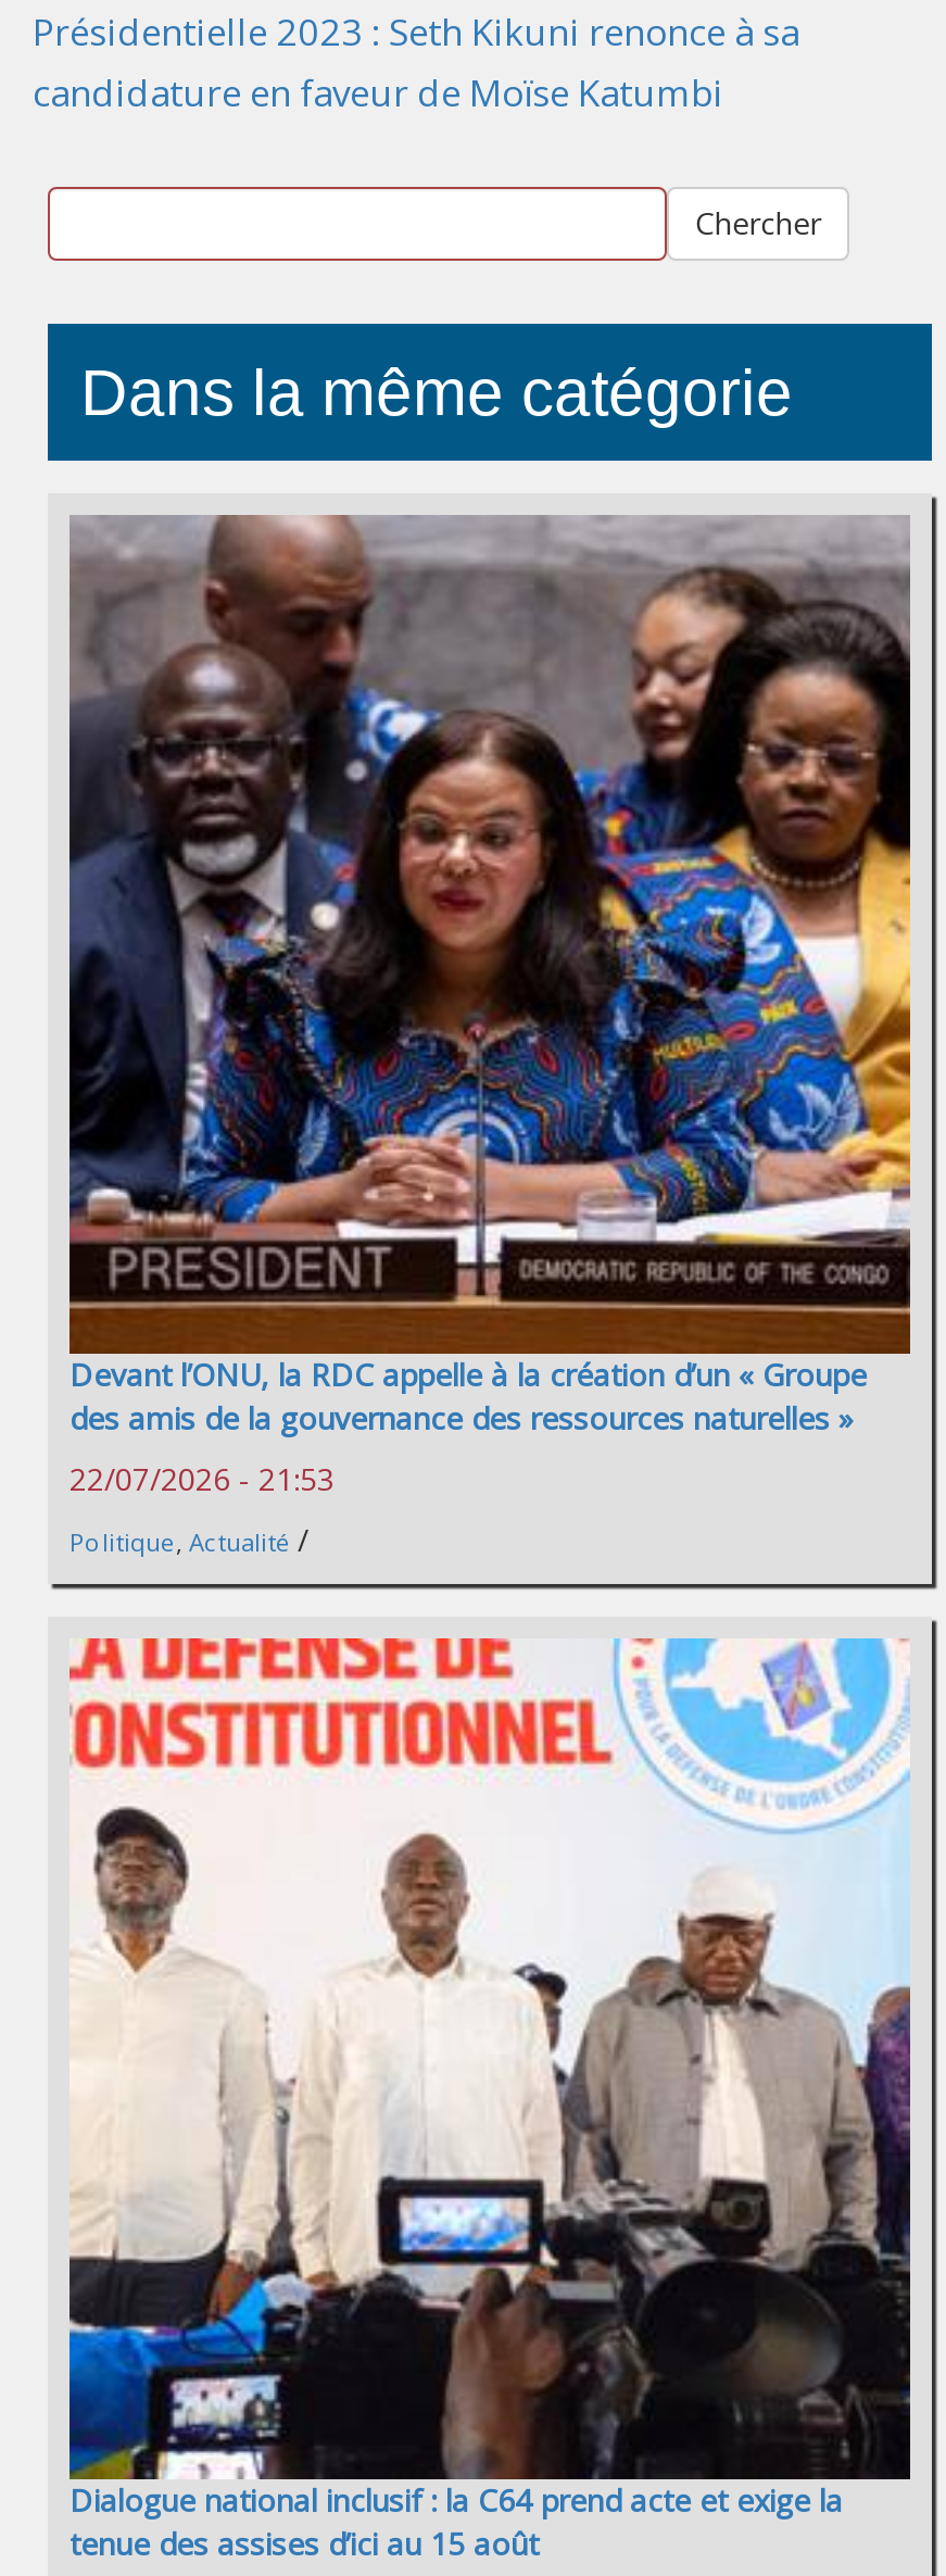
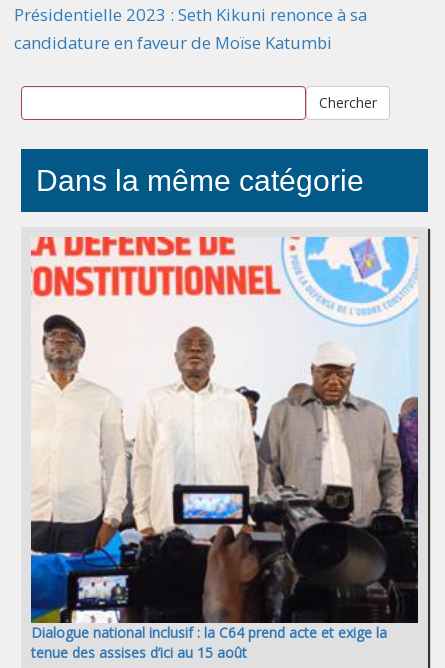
[67,513,912,1561] [image] | Devant l’ONU, la RDC appelle à la création d’un « Groupe | des amis de la gouvernance des ressources naturelles » | 22/07/2026 - 21:53 | Politique, Actualité / -> none

